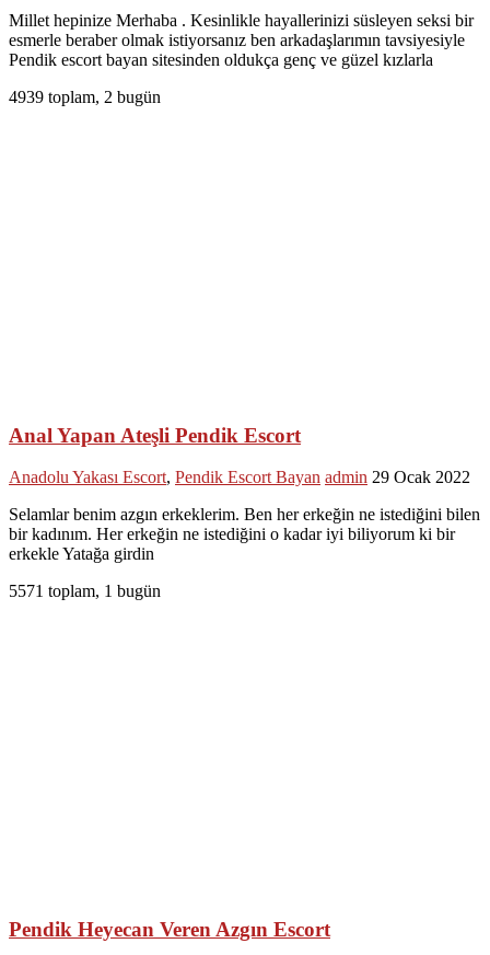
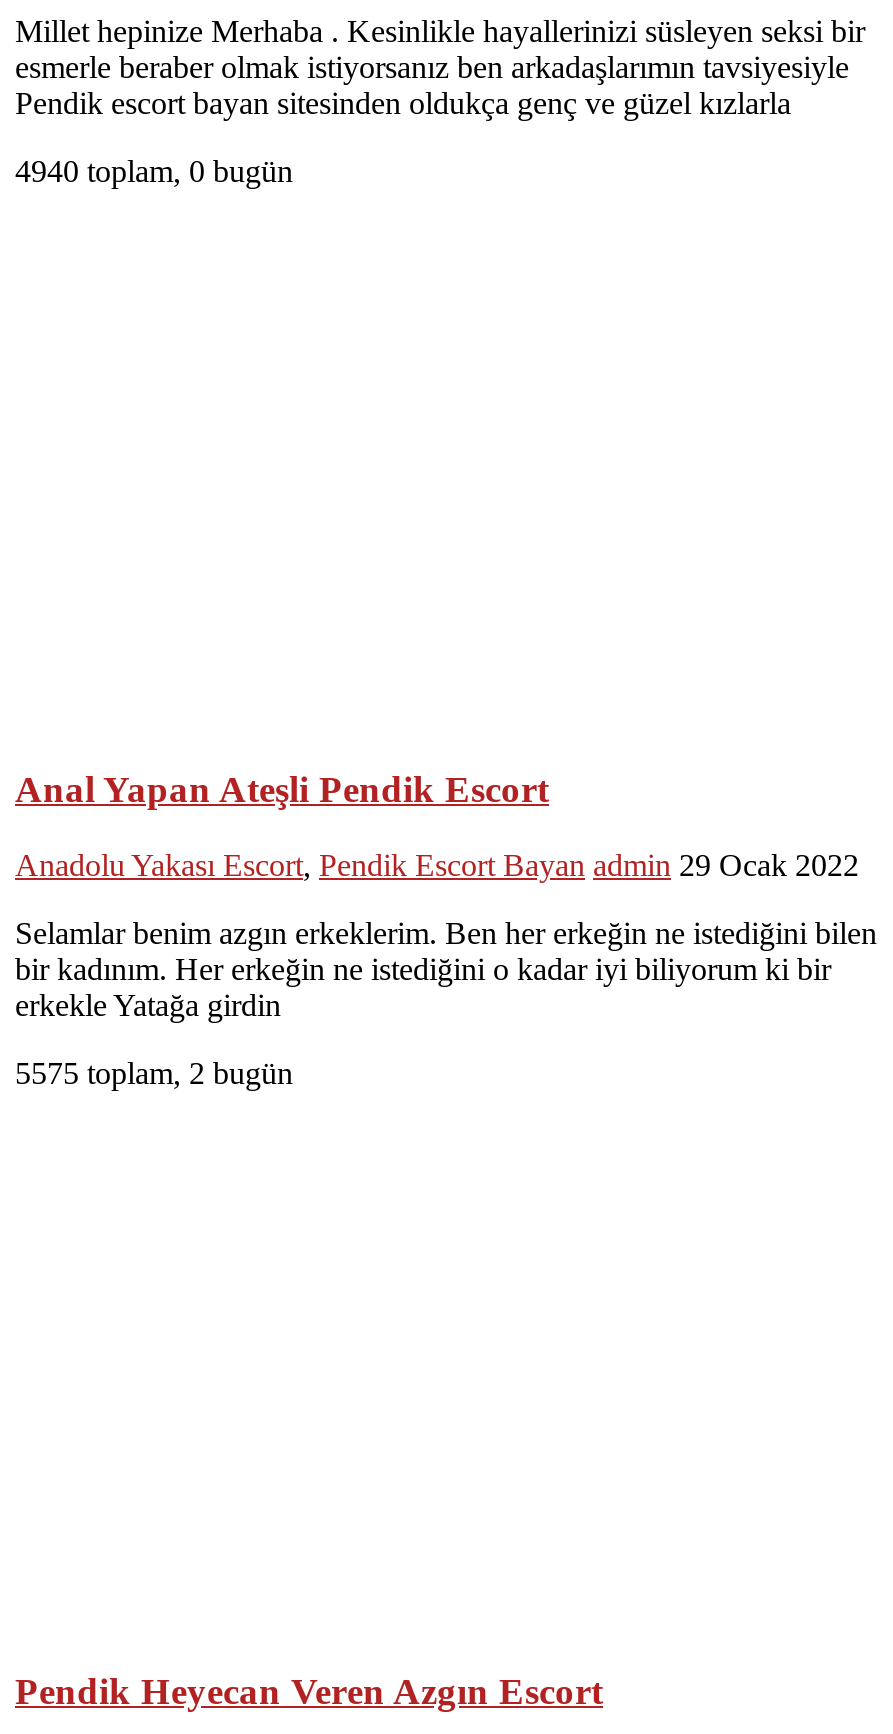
[9,87,161,106] 4939 toplam, 2 bugün -> [15,154,293,188] 4940 toplam, 0 bugün
[9,582,161,600] 5571 toplam, 1 bugün -> [15,1056,293,1090] 5575 toplam, 2 bugün

